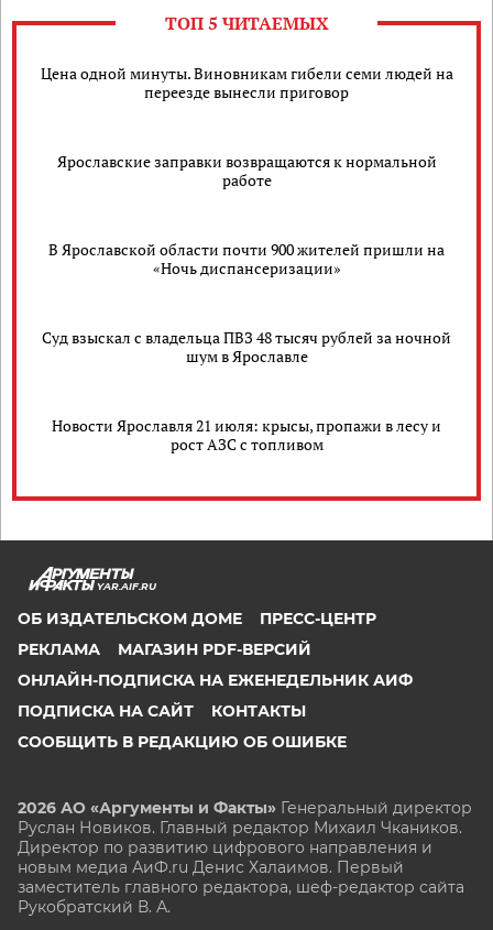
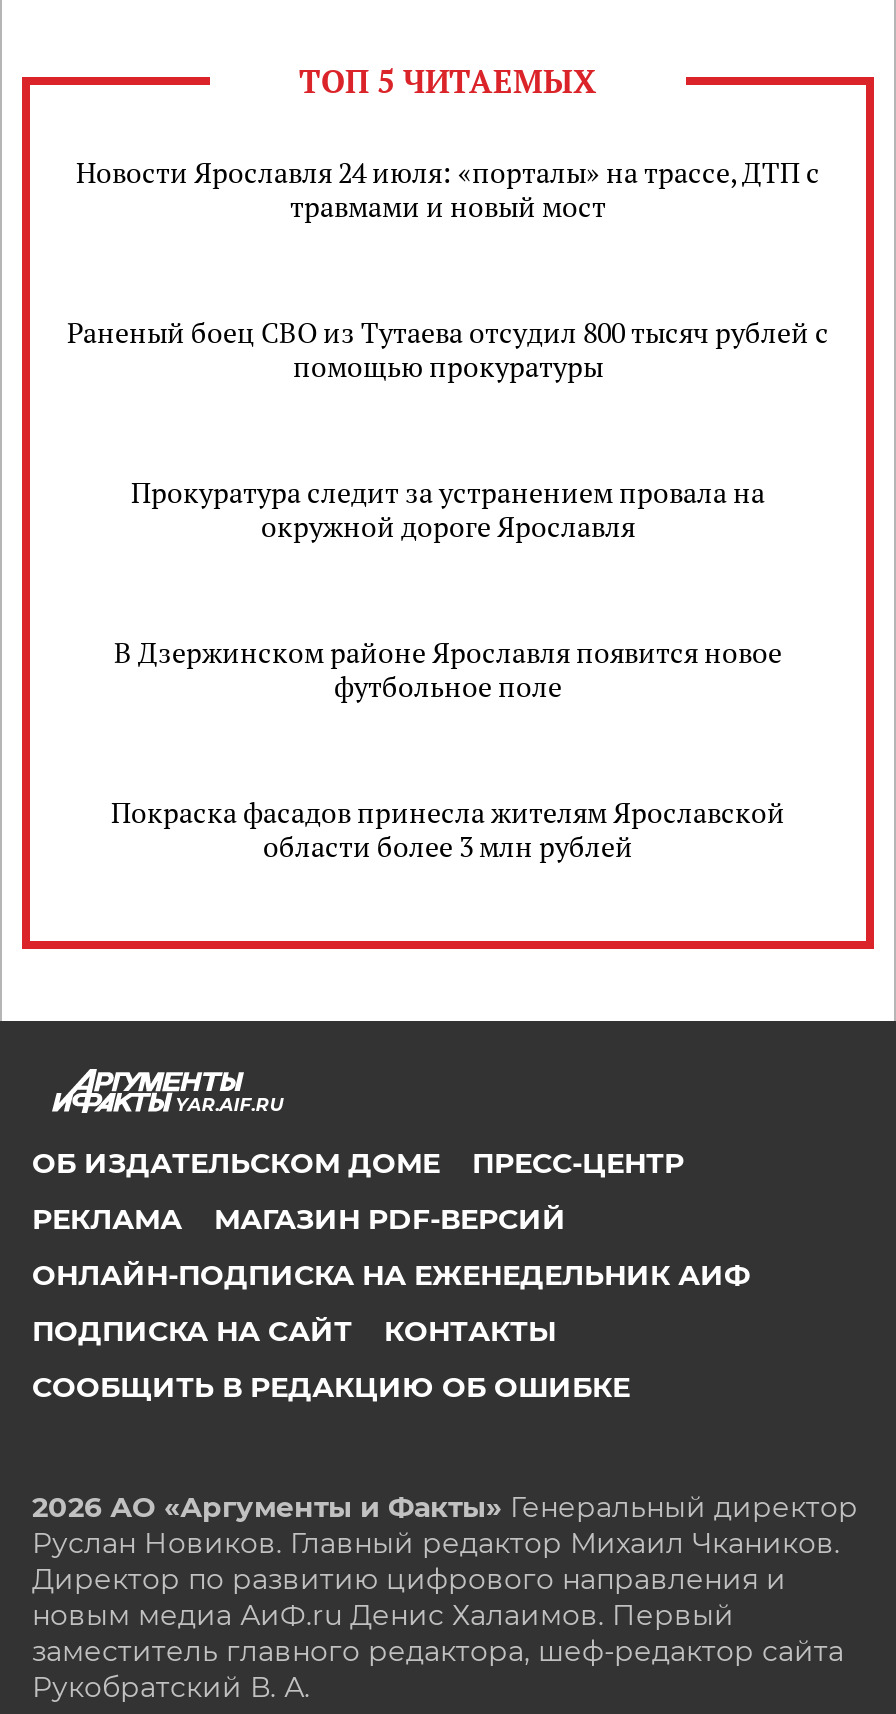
[40,63,453,102] Цена одной минуты. Виновникам гибели семи людей на | переезде вынесли приговор -> [76,153,820,225] Новости Ярославля 24 июля: «порталы» на трассе, ДТП с | травмами и новый мост
[57,151,436,190] Ярославские заправки возвращаются к нормальной | работе -> [67,313,829,385] Раненый боец СВО из Тутаева отсудил 800 тысяч рублей с | помощью прокуратуры
[48,239,445,278] В Ярославской области почти 900 жителей пришли на | «Ночь диспансеризации» -> [131,473,765,545] Прокуратура следит за устранением провала на | окружной дороге Ярославля
[42,327,451,366] Суд взыскал с владельца ПВЗ 48 тысяч рублей за ночной | шум в Ярославле -> [114,633,782,705] В Дзержинском районе Ярославля появится новое | футбольное поле
[52,415,441,455] Новости Ярославля 21 июля: крысы, пропажи в лесу и | рост АЗС с топливом -> [111,793,785,865] Покраска фасадов принесла жителям Ярославской | области более 3 млн рублей

